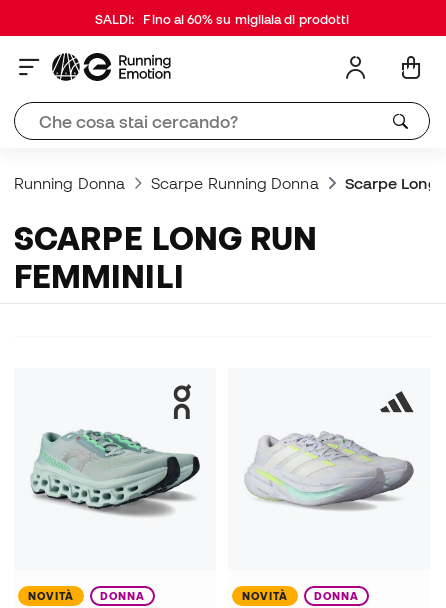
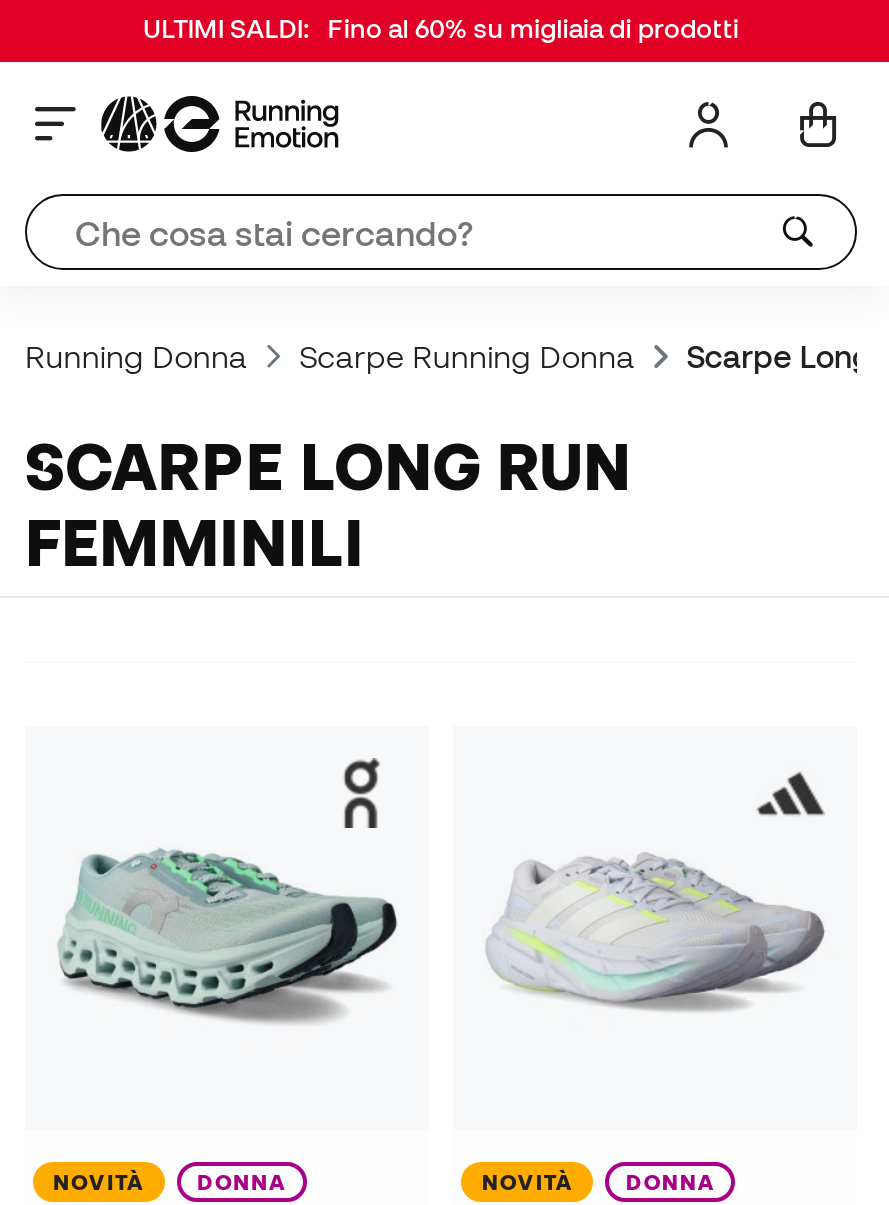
[95,12,349,27] SALDI: Fino al 60% su migliaia di prodotti -> [143,14,739,44] ULTIMI SALDI: Fino al 60% su migliaia di prodotti

